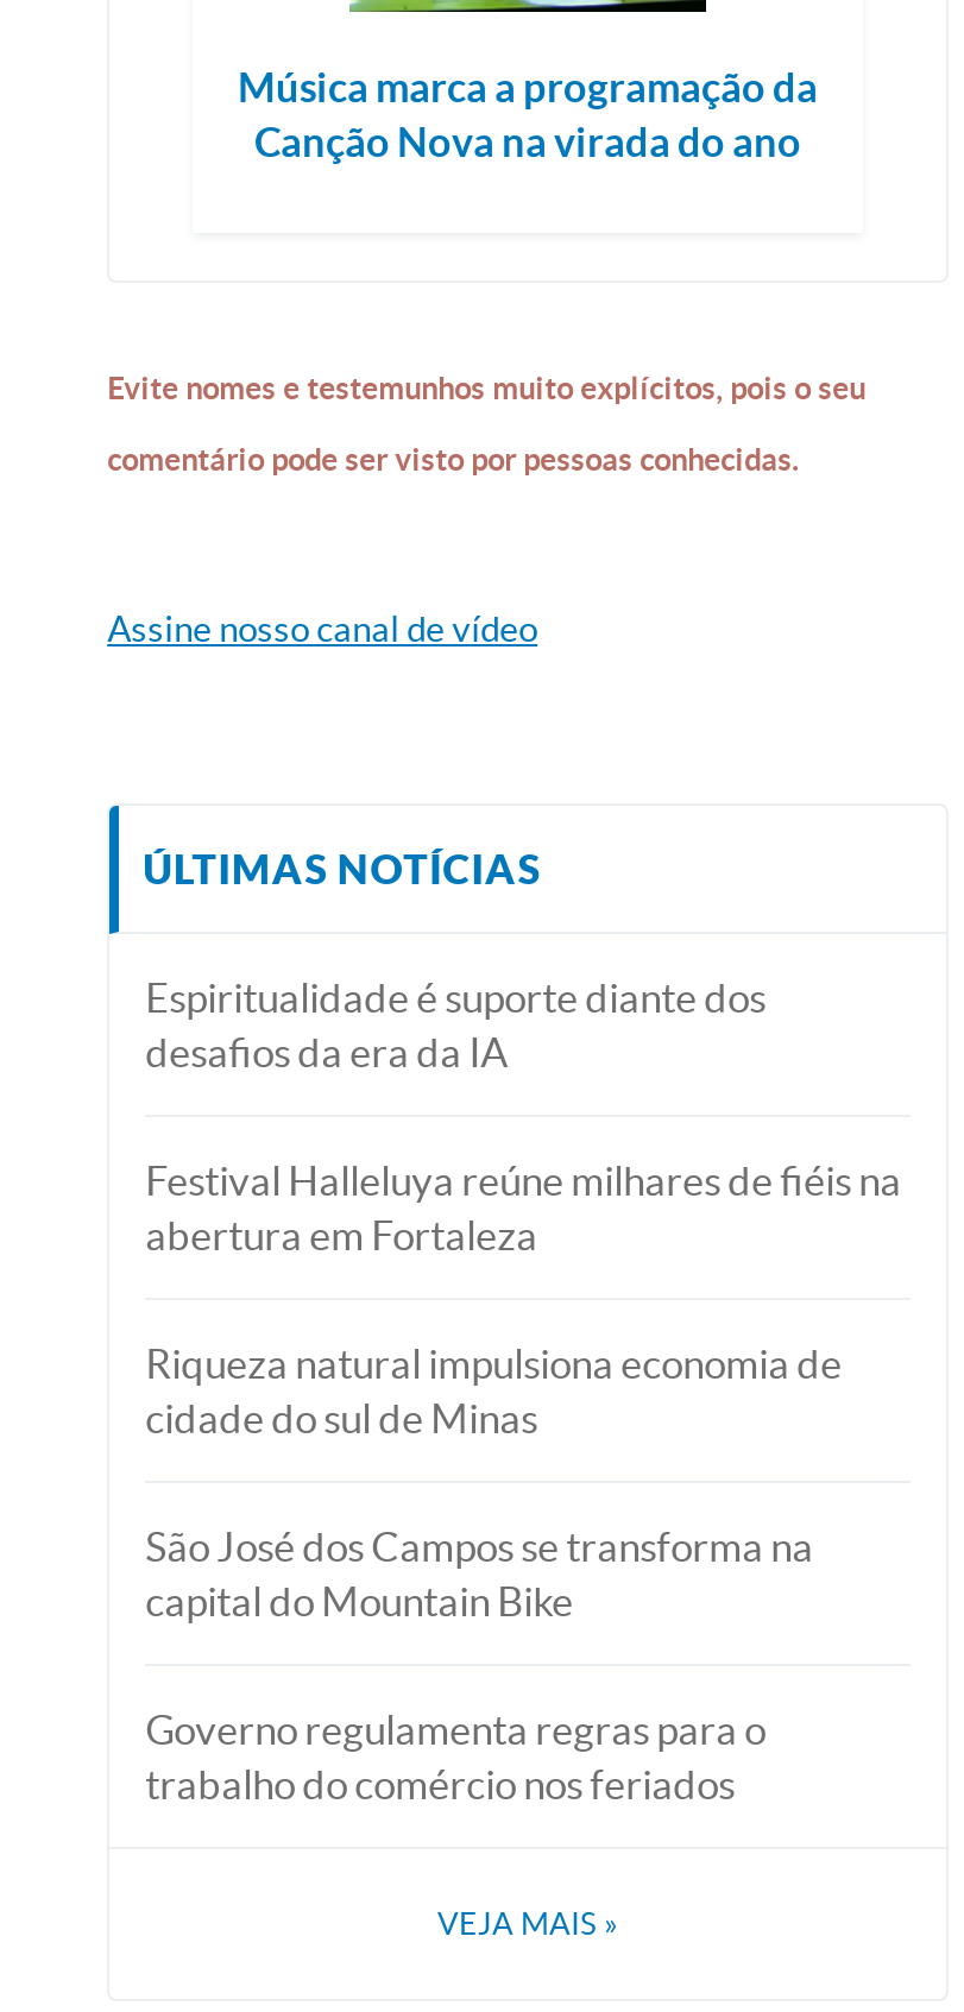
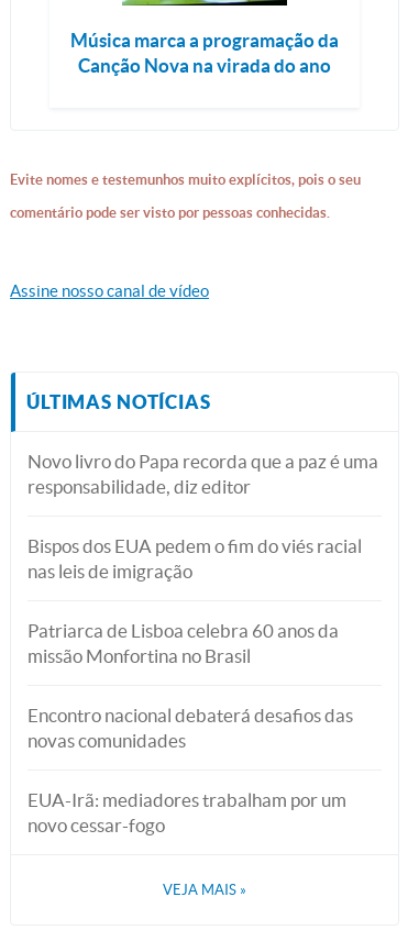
[145,975,766,1074] Espiritualidade é suporte diante dos | desafios da era da IA -> [28,451,378,497] Novo livro do Papa recorda que a paz é uma | responsabilidade, diz editor
[145,1158,901,1257] Festival Halleluya reúne milhares de fiéis na | abertura em Fortaleza -> [28,535,362,582] Bispos dos EUA pedem o fim do viés racial | nas leis de imigração
[145,1341,842,1440] Riqueza natural impulsiona economia de | cidade do sul de Minas -> [28,620,339,666] Patriarca de Lisboa celebra 60 anos da | missão Monfortina no Brasil
[145,1524,813,1623] São José dos Campos se transforma na | capital do Mountain Bike -> [28,705,353,751] Encontro nacional debaterá desafios das | novas comunidades
[145,1707,766,1806] Governo regulamenta regras para o | trabalho do comércio nos feriados -> [28,789,347,835] EUA-Irã: mediadores trabalham por um | novo cessar-fogo

